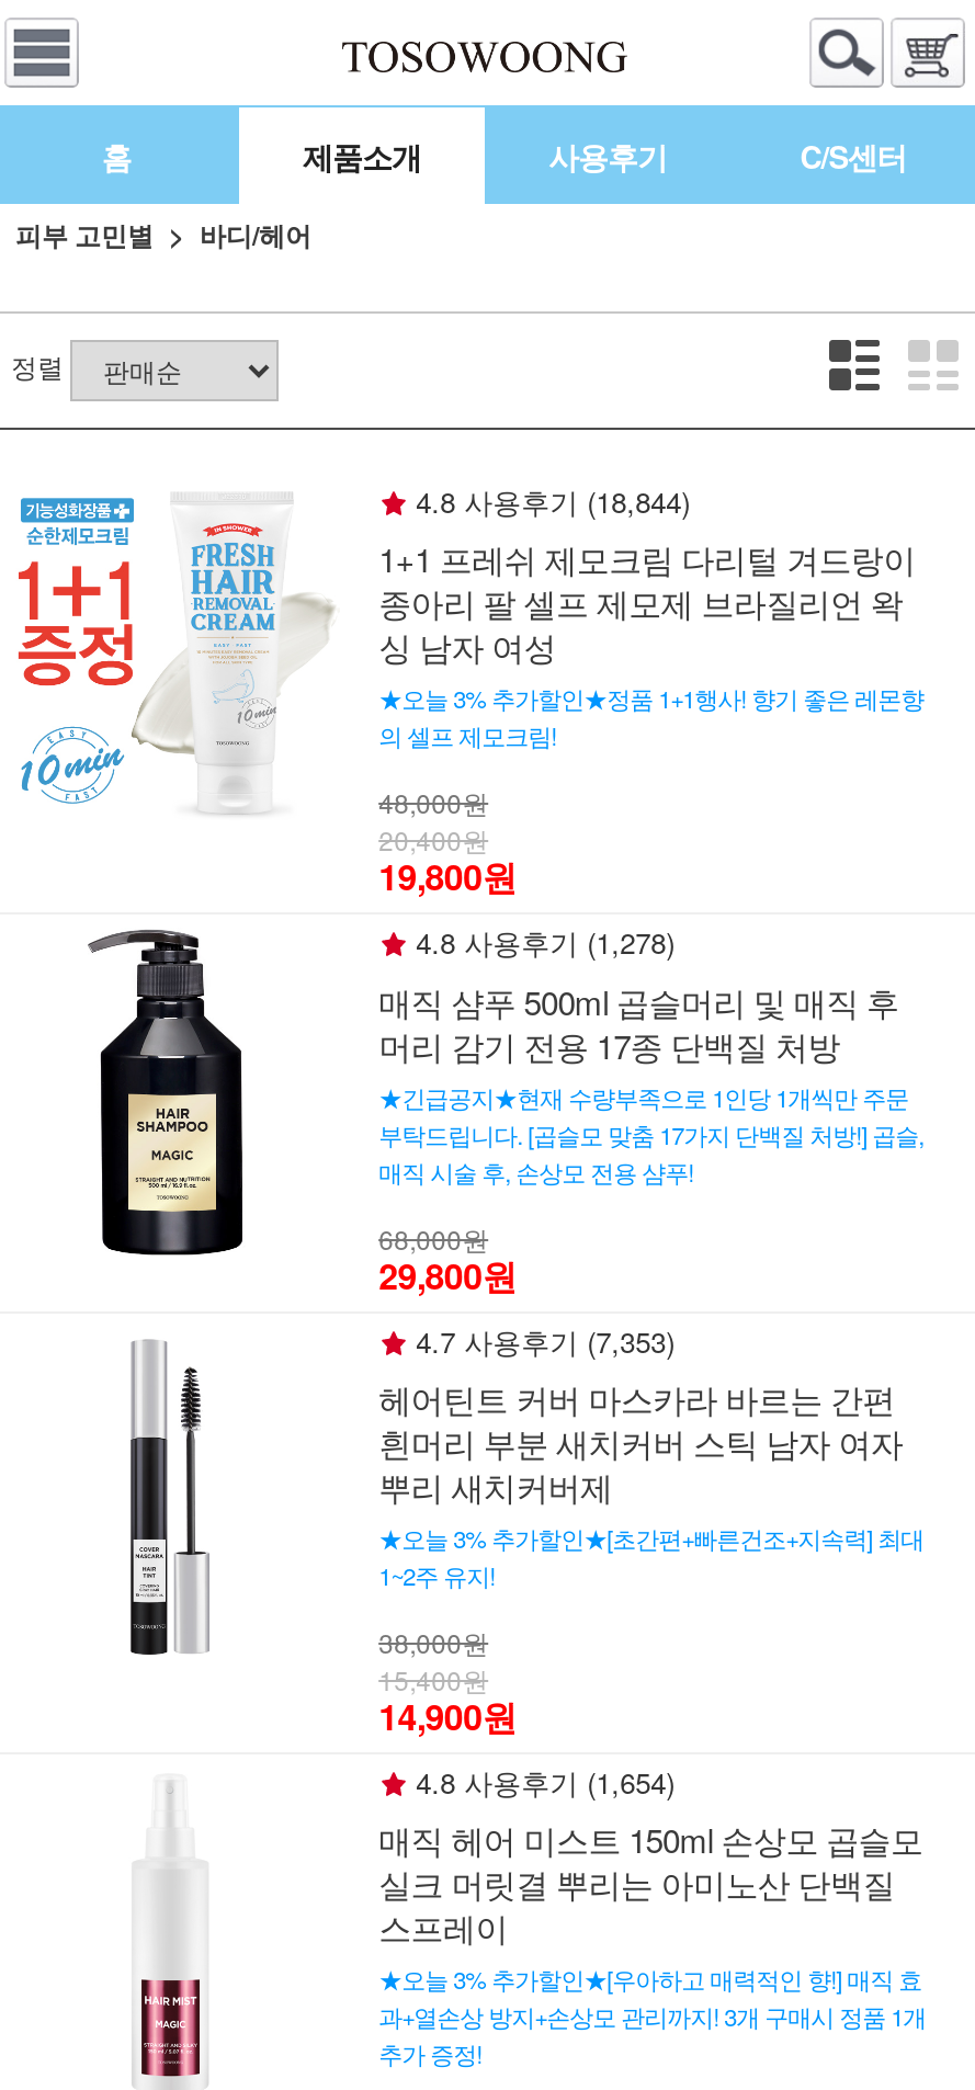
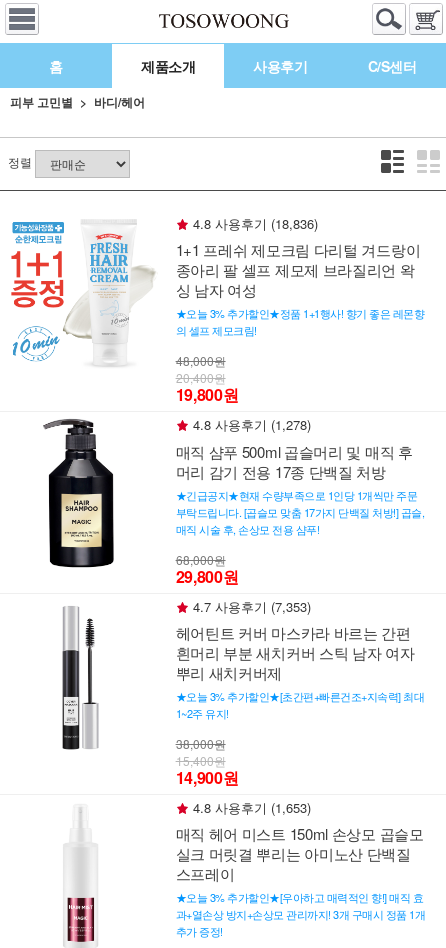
[407,480,690,522] 4.8 사용후기 (18,844) -> [189,214,318,233] 4.8 사용후기 (18,836)
[407,1761,675,1802] 4.8 사용후기 (1,654) -> [189,798,311,817] 4.8 사용후기 (1,653)

